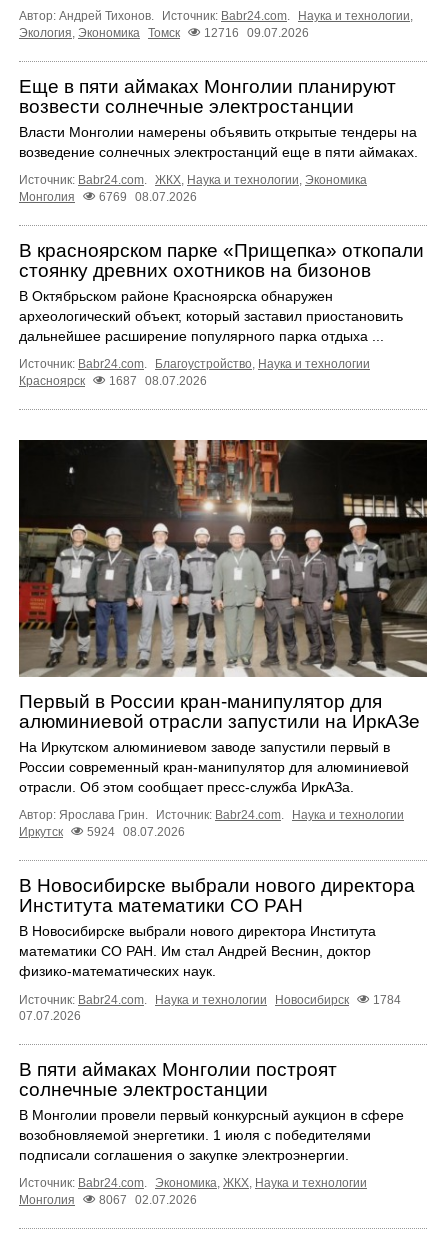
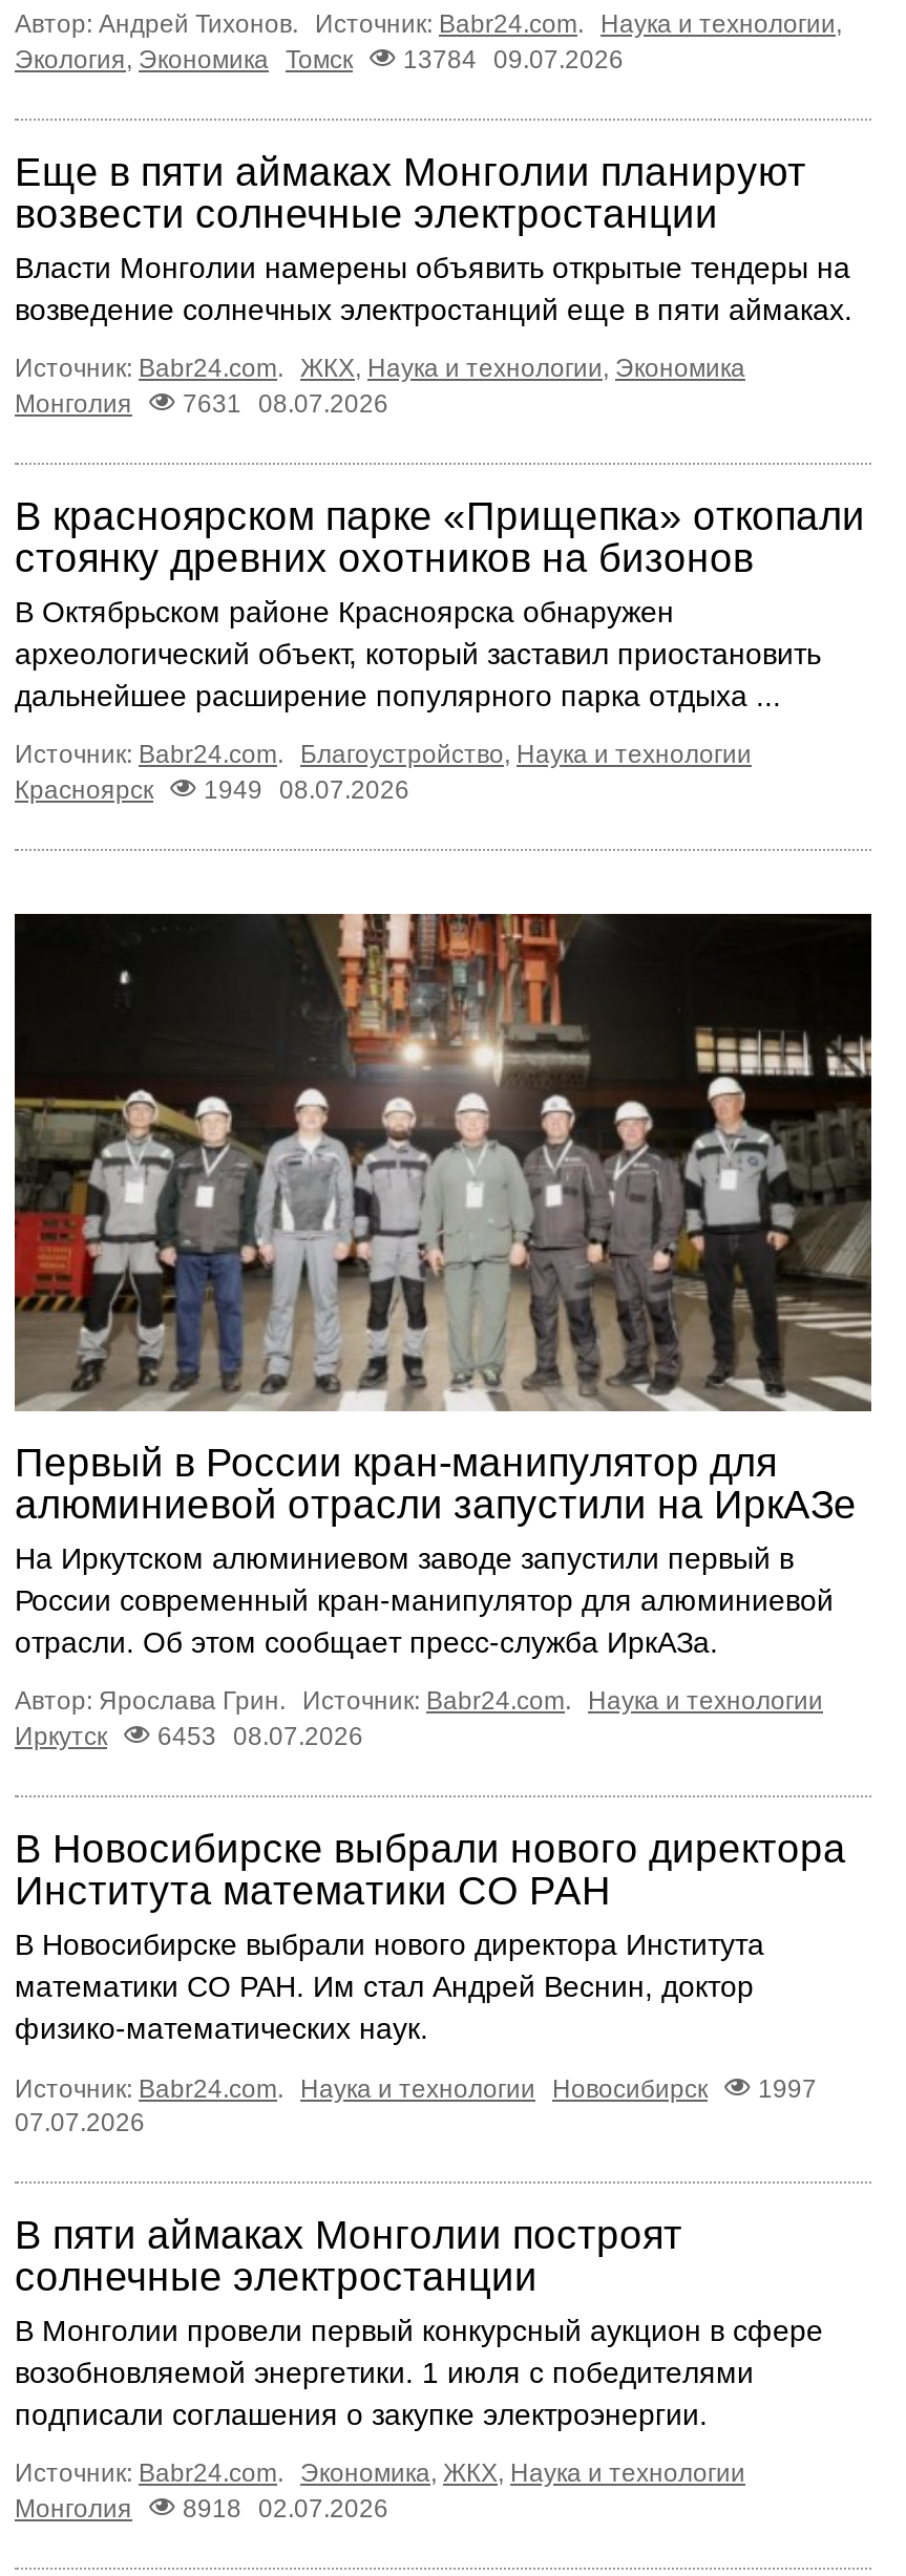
[19,26,309,40] Экология, Экономика Томск 12716 09.07.2026 -> [15,45,624,74] Экология, Экономика Томск 13784 09.07.2026
[19,190,197,204] Монголия 6769 08.07.2026 -> [15,389,388,419] Монголия 7631 08.07.2026
[19,374,207,388] Красноярск 1687 08.07.2026 -> [15,776,409,805] Красноярск 1949 08.07.2026
[19,825,185,839] Иркутск 5924 08.07.2026 -> [15,1721,363,1751] Иркутск 6453 08.07.2026
[19,993,401,1007] Источник: Babr24.com. Наука и технологии Новосибирск 1784 -> [15,2074,817,2104] Источник: Babr24.com. Наука и технологии Новосибирск 1997
[19,1193,197,1207] Монголия 8067 02.07.2026 -> [15,2494,388,2524] Монголия 8918 02.07.2026

